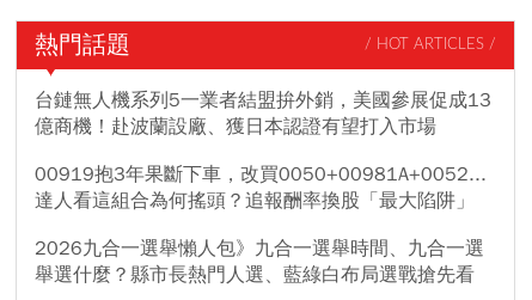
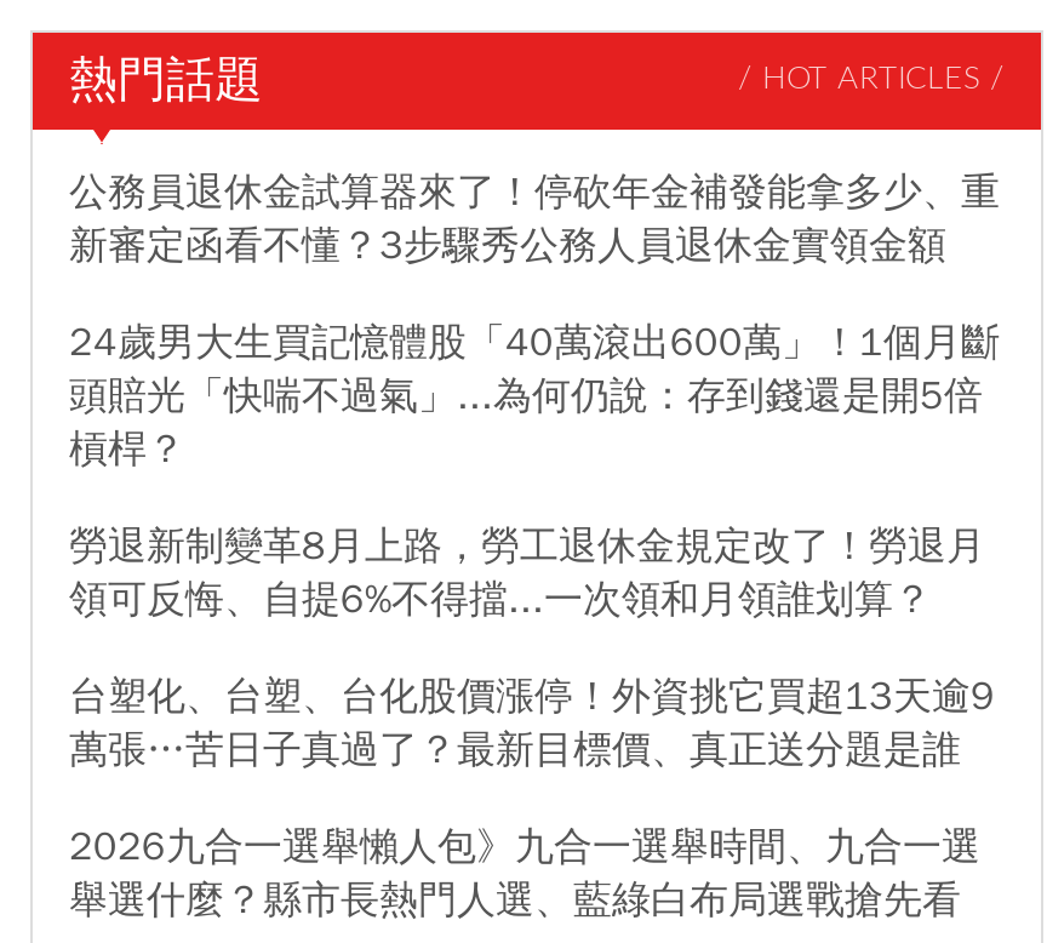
[35,88,491,213] 台鏈無人機系列5一業者結盟拚外銷，美國參展促成13 | 億商機！赴波蘭設廠、獲日本認證有望打入市場 | 00919抱3年果斷下車，改買0050+00981A+0052... | 達人看這組合為何搖頭？追報酬率換股「最大陷阱」 -> [69,168,1000,774] 公務員退休金試算器來了！停砍年金補發能拿多少、重 | 新審定函看不懂？3步驟秀公務人員退休金實領金額 | 24歲男大生買記憶體股「40萬滾出600萬」！1個月斷 | 頭賠光「快喘不過氣」...為何仍說：存到錢還是開5倍 | 槓桿？ | 勞退新制變革8月上路，勞工退休金規定改了！勞退月 | 領可反悔、自提6%不得擋...一次領和月領誰划算？ | 台塑化、台塑、台化股價漲停！外資挑它買超13天逾9 | 萬張…苦日子真過了？最新目標價、真正送分題是誰

